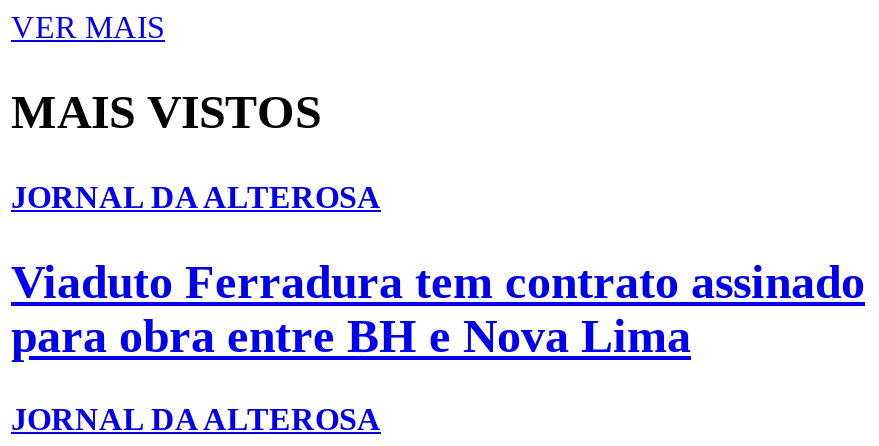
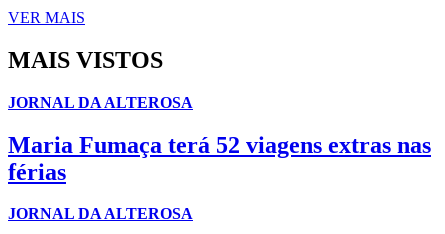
[11,255,865,361] Viaduto Ferradura tem contrato assinado | para obra entre BH e Nova Lima -> [8,132,431,185] Maria Fumaça terá 52 viagens extras nas | férias

